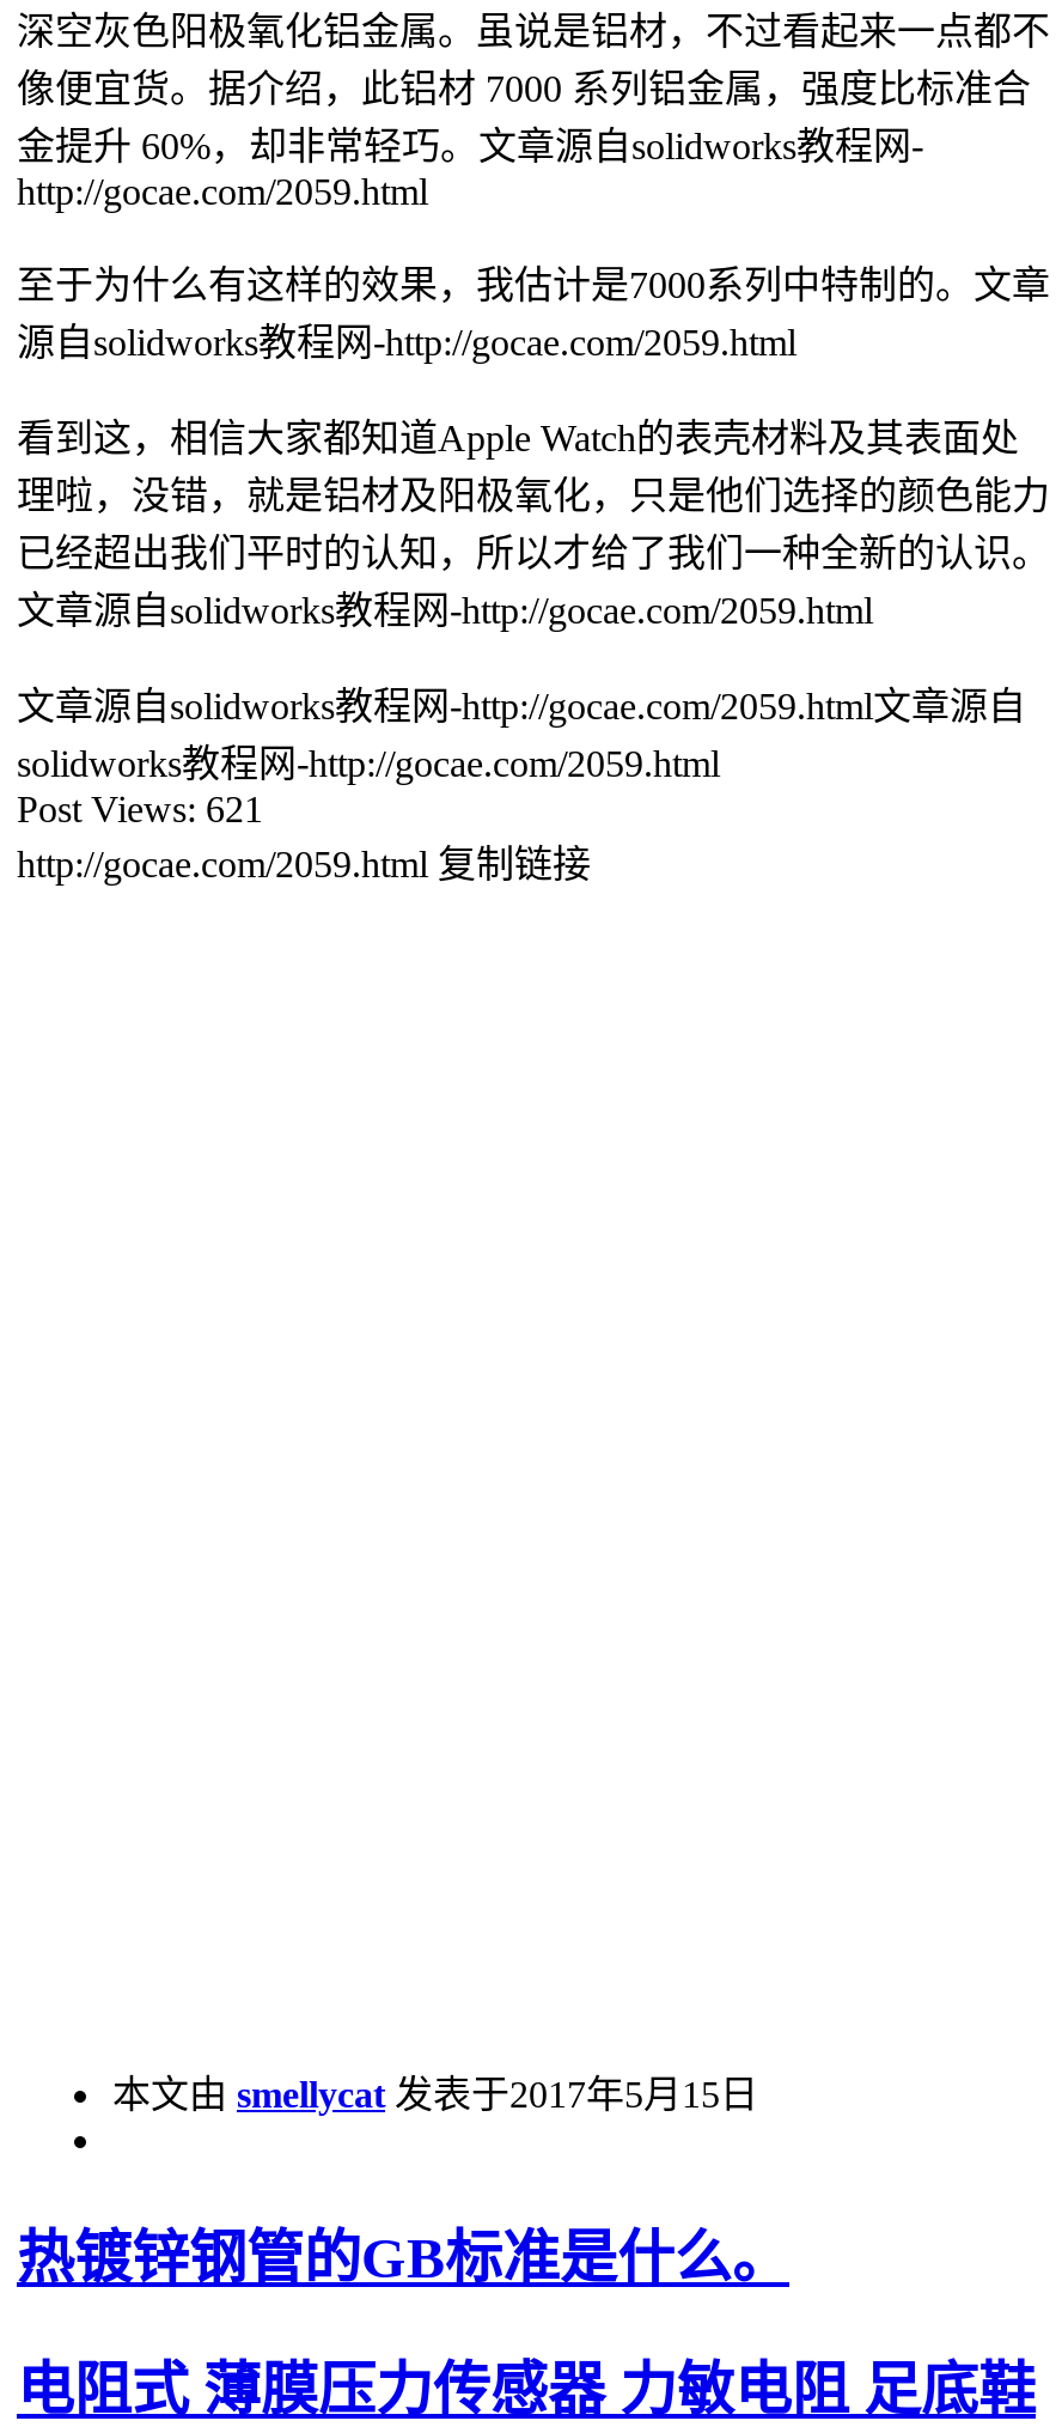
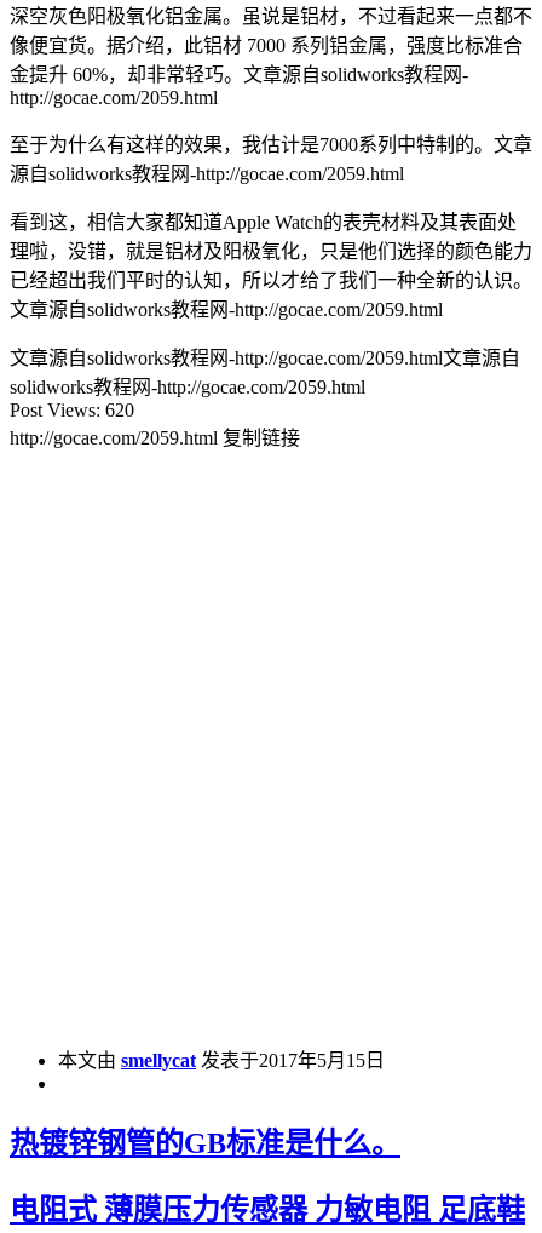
[17,789,263,830] Post Views: 621 -> [10,400,134,421] Post Views: 620

